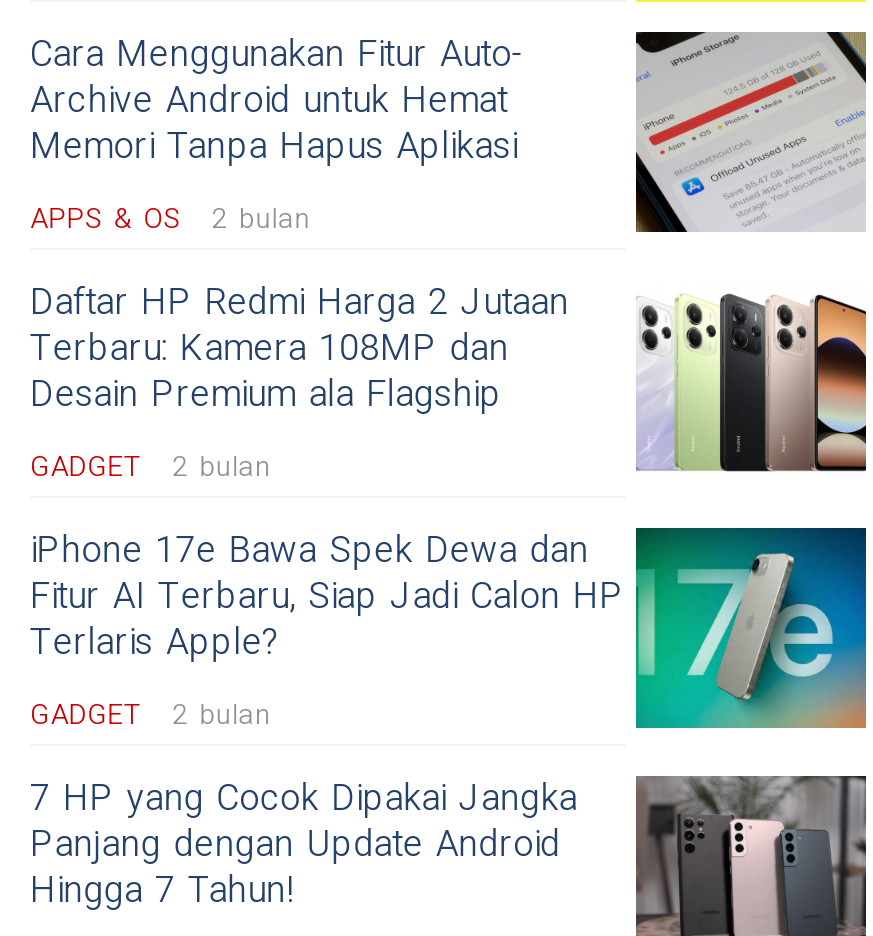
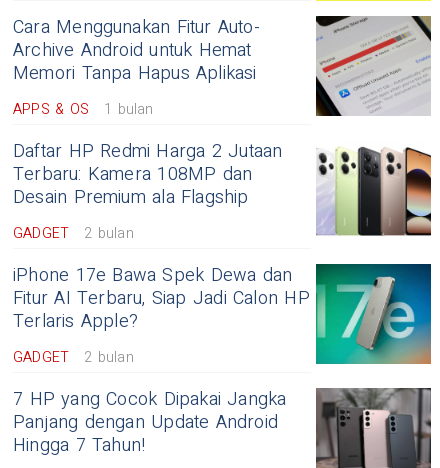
[30,198,311,240] APPS & OS 2 bulan -> [13,99,153,120] APPS & OS 1 bulan

